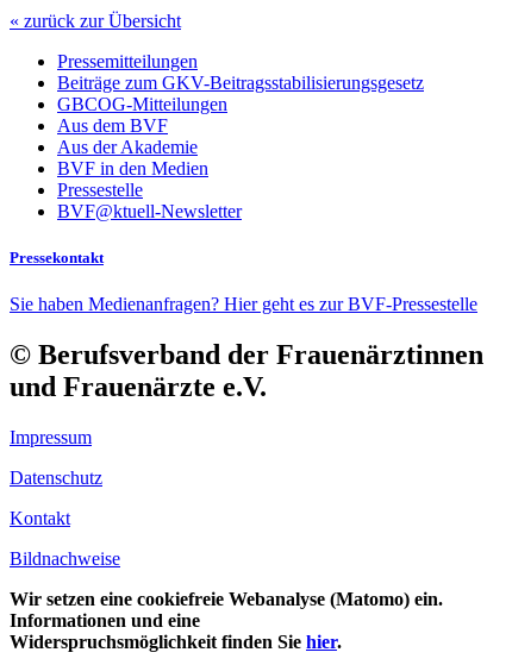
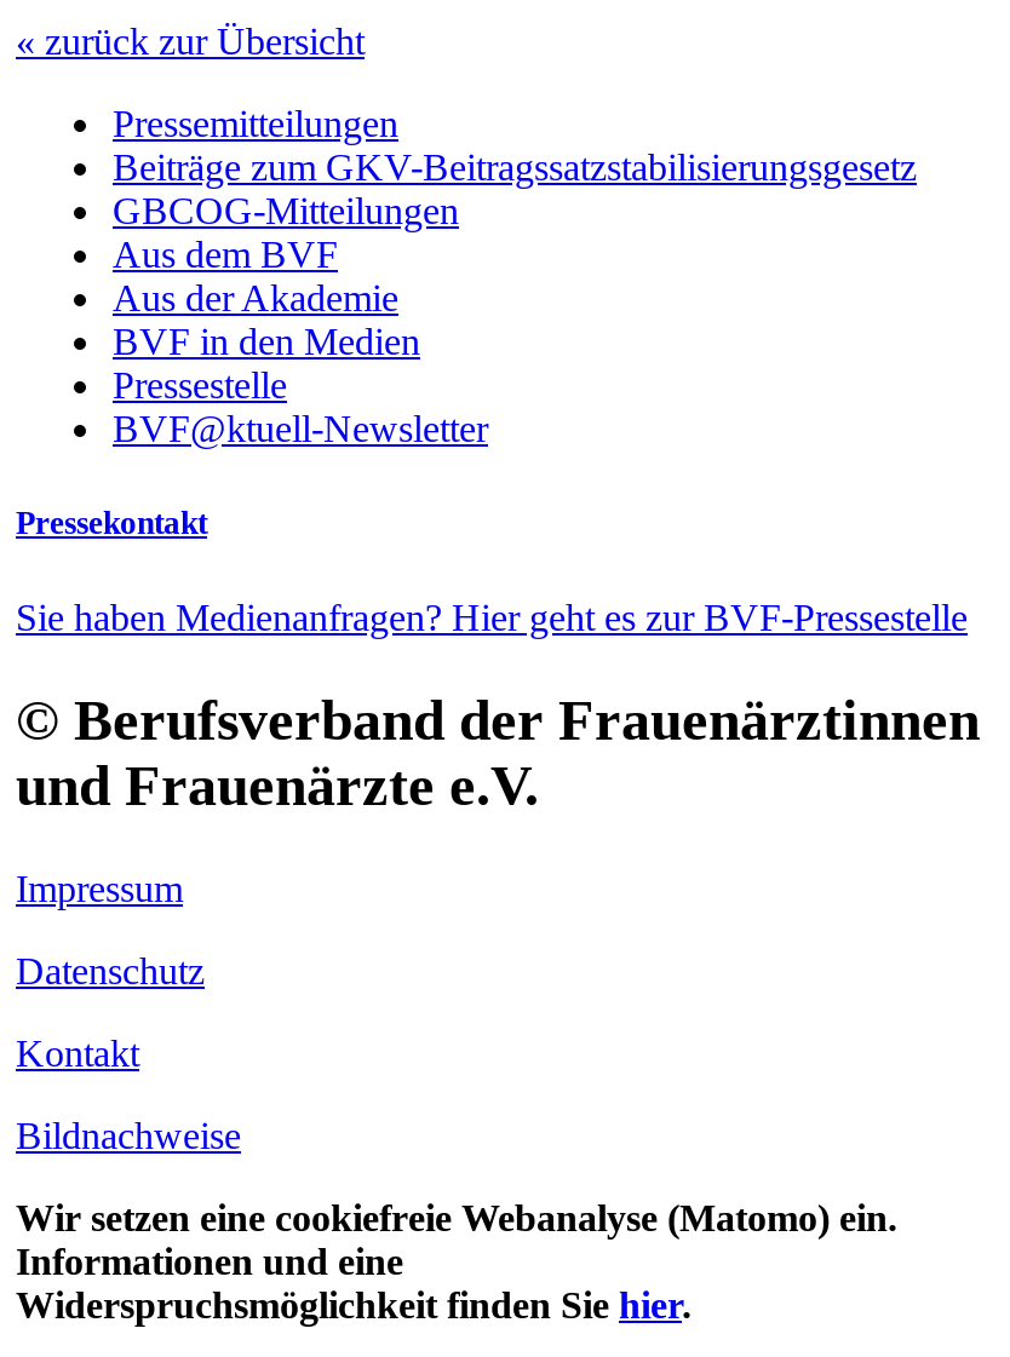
[57,72,424,93] Beiträge zum GKV-Beitragsstabilisierungsgesetz -> [113,146,917,187] Beiträge zum GKV-Beitragssatzstabilisierungsgesetz

